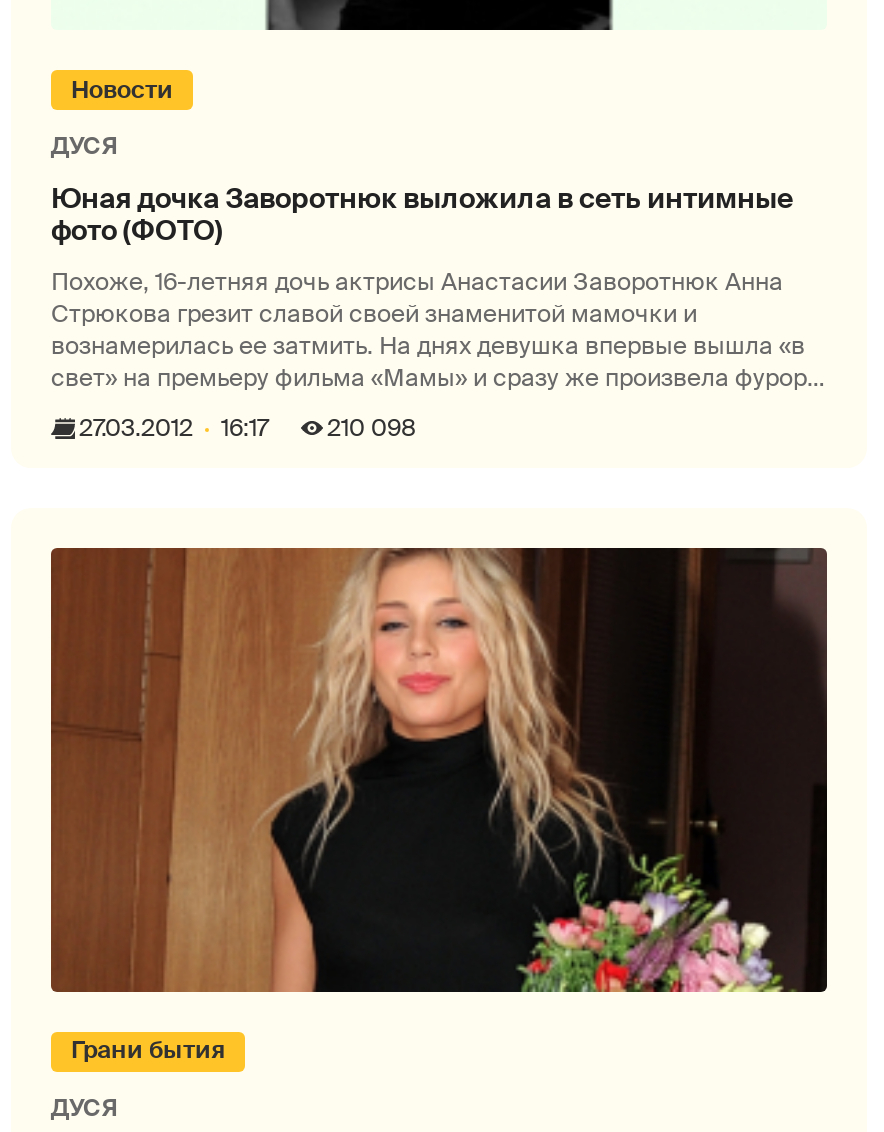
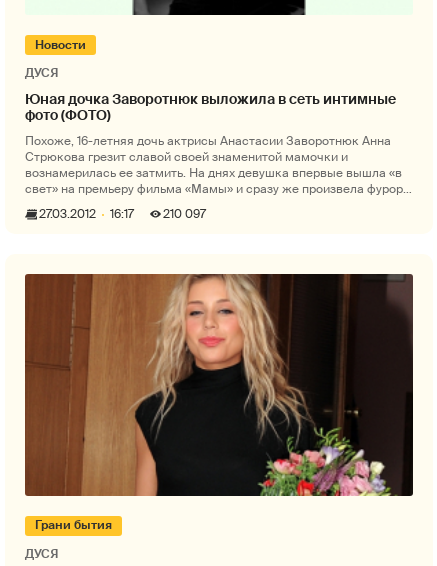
[79,412,417,444] 27.03.2012 16:17 210 098 -> [39,206,206,222] 27.03.2012 16:17 210 097

